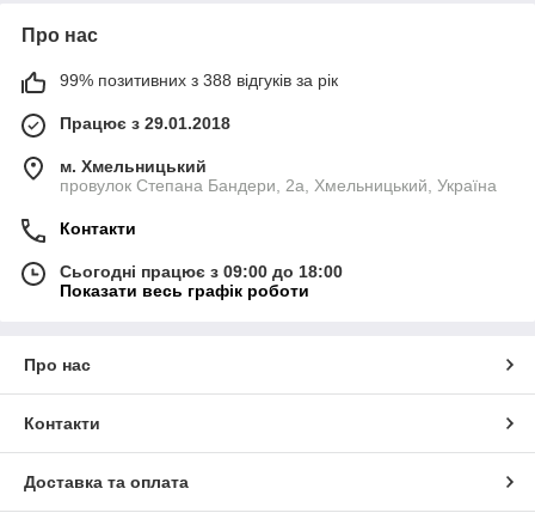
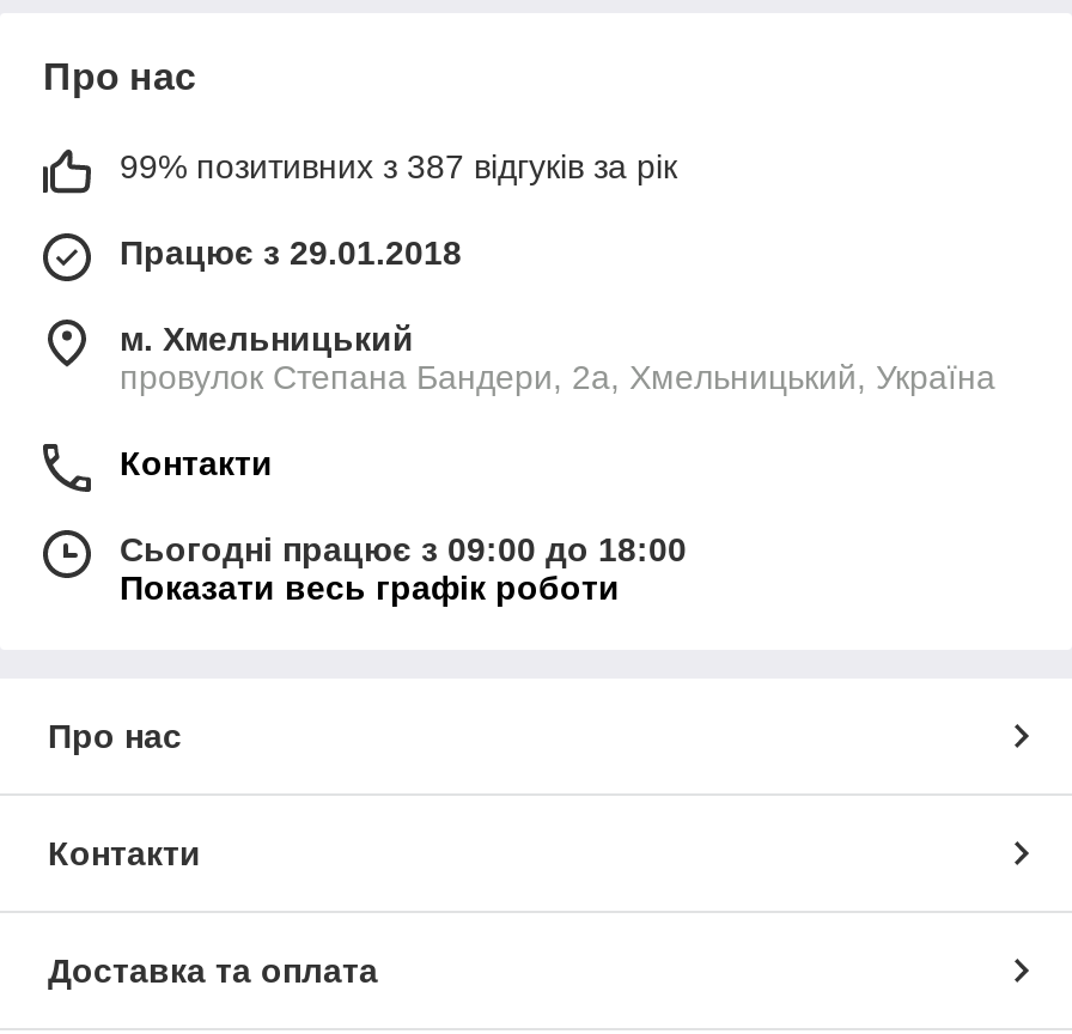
[60,71,338,90] 99% позитивних з 388 відгуків за рік -> [120,148,677,186] 99% позитивних з 387 відгуків за рік

